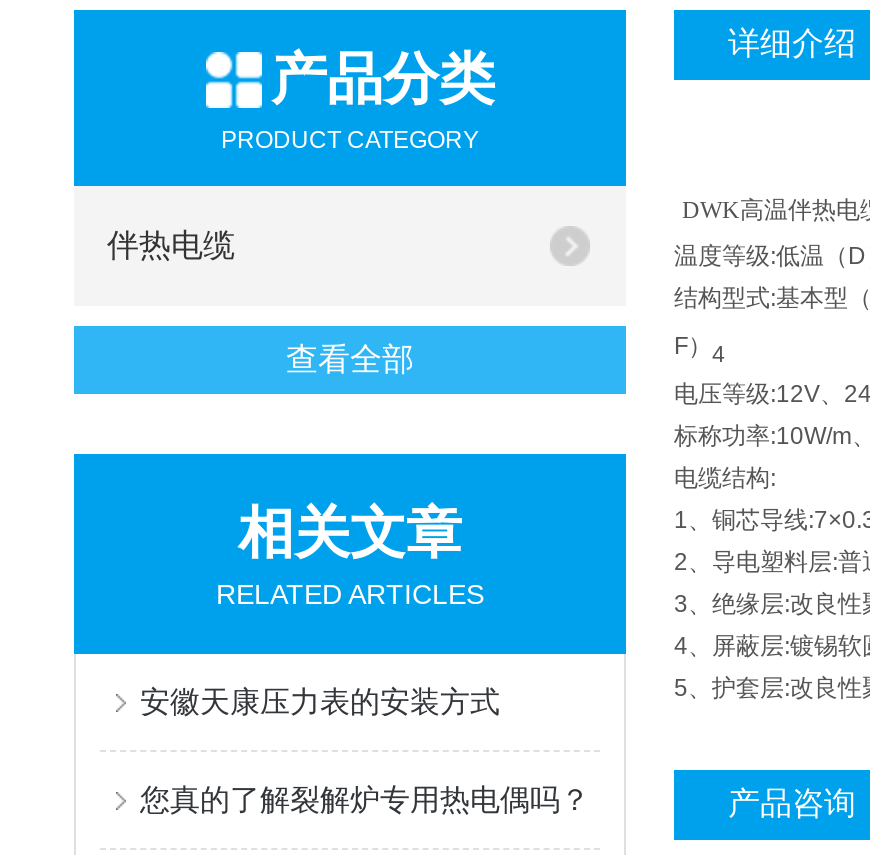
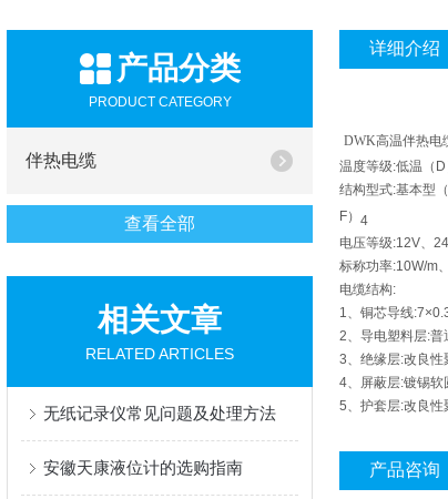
[140,684,500,718] 安徽天康压力表的安装方式 -> [43,404,276,422] 无纸记录仪常见问题及处理方法
[140,782,590,816] 您真的了解裂解炉专用热电偶吗？ -> [43,458,243,477] 安徽天康液位计的选购指南

